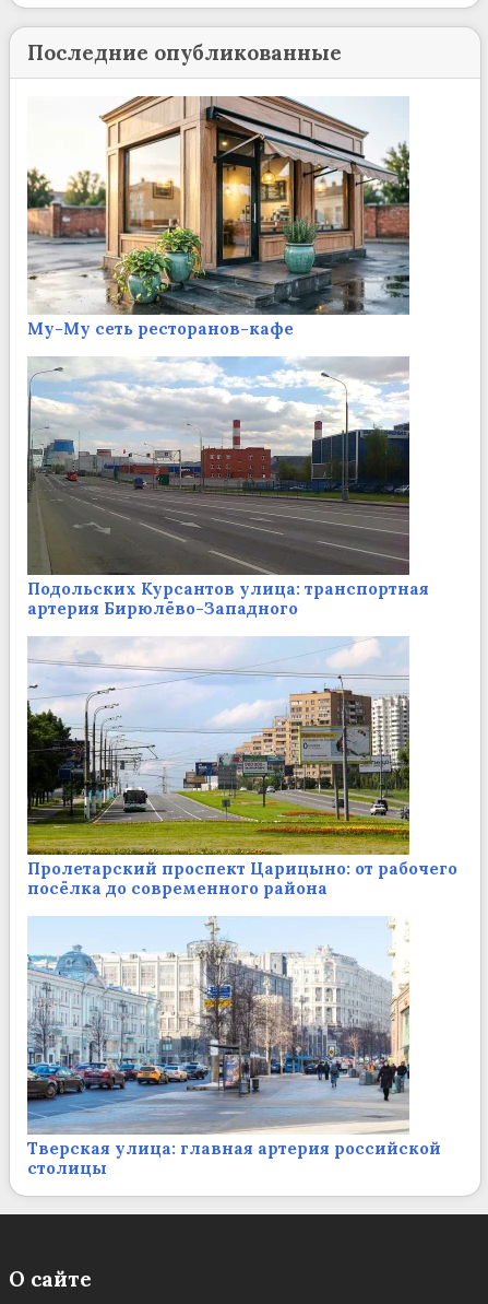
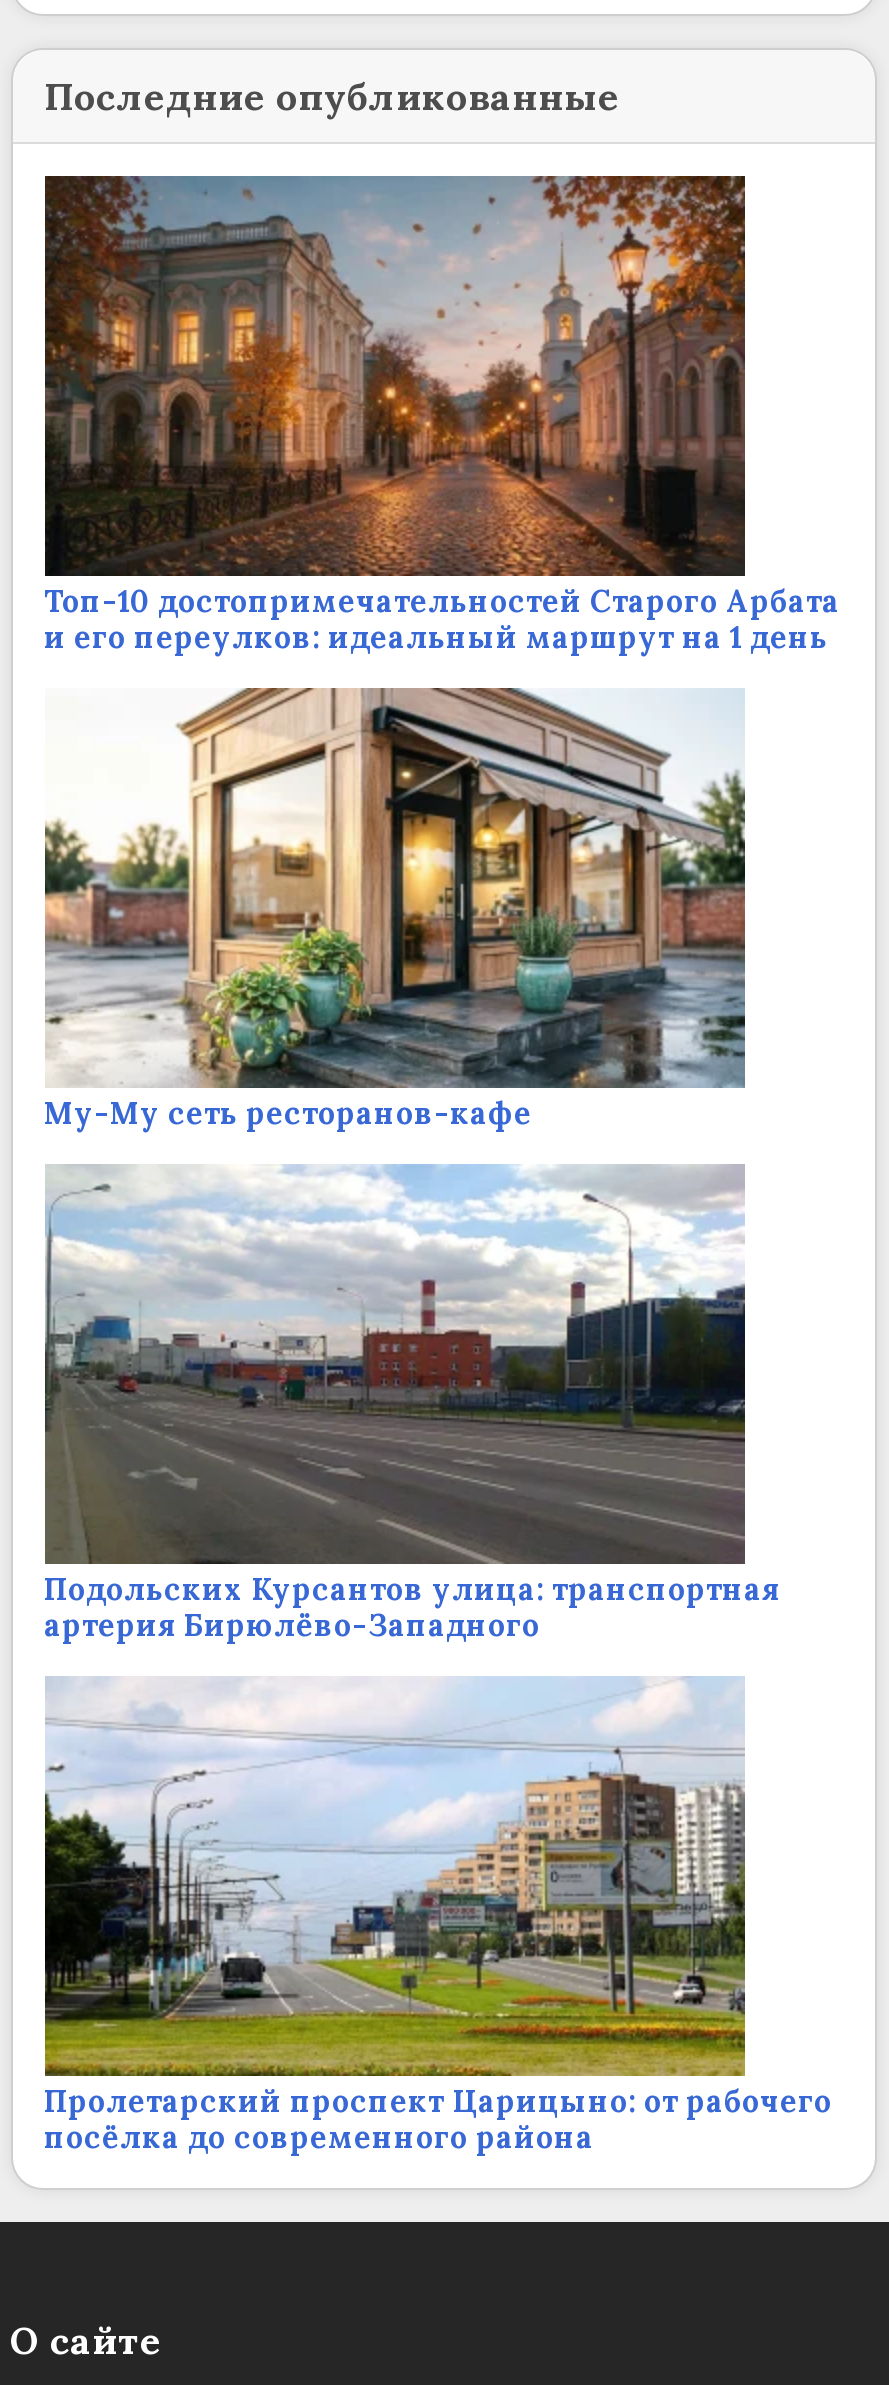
none -> [43,174,840,656] [image] | Топ-10 достопримечательностей Старого Арбата | и его переулков: идеальный маршрут на 1 день
moved [25,94,457,899] -> [41,684,832,2156]: [image] | Му-Му сеть ресторанов-кафе | Подольских Курсантов улица: транспортная | артерия Бирюлёво-Западного | Пролетарский проспект Царицыно: от рабочего | посёлка до современного района
[26,917,441,1178] [image] | Тверская улица: главная артерия российской | столицы -> none

